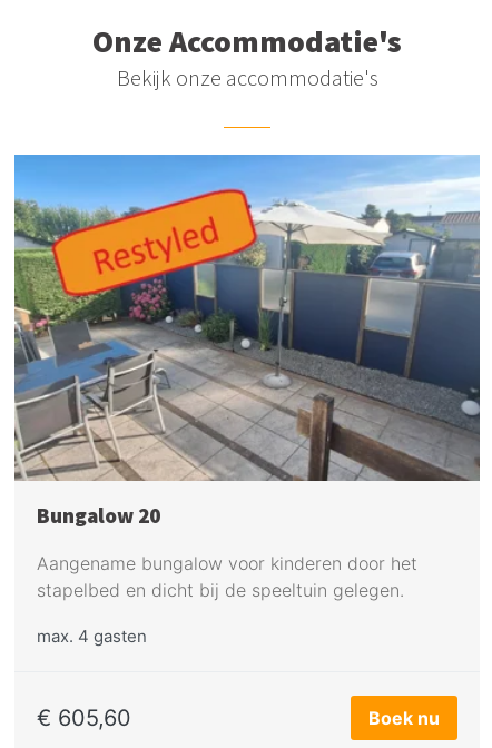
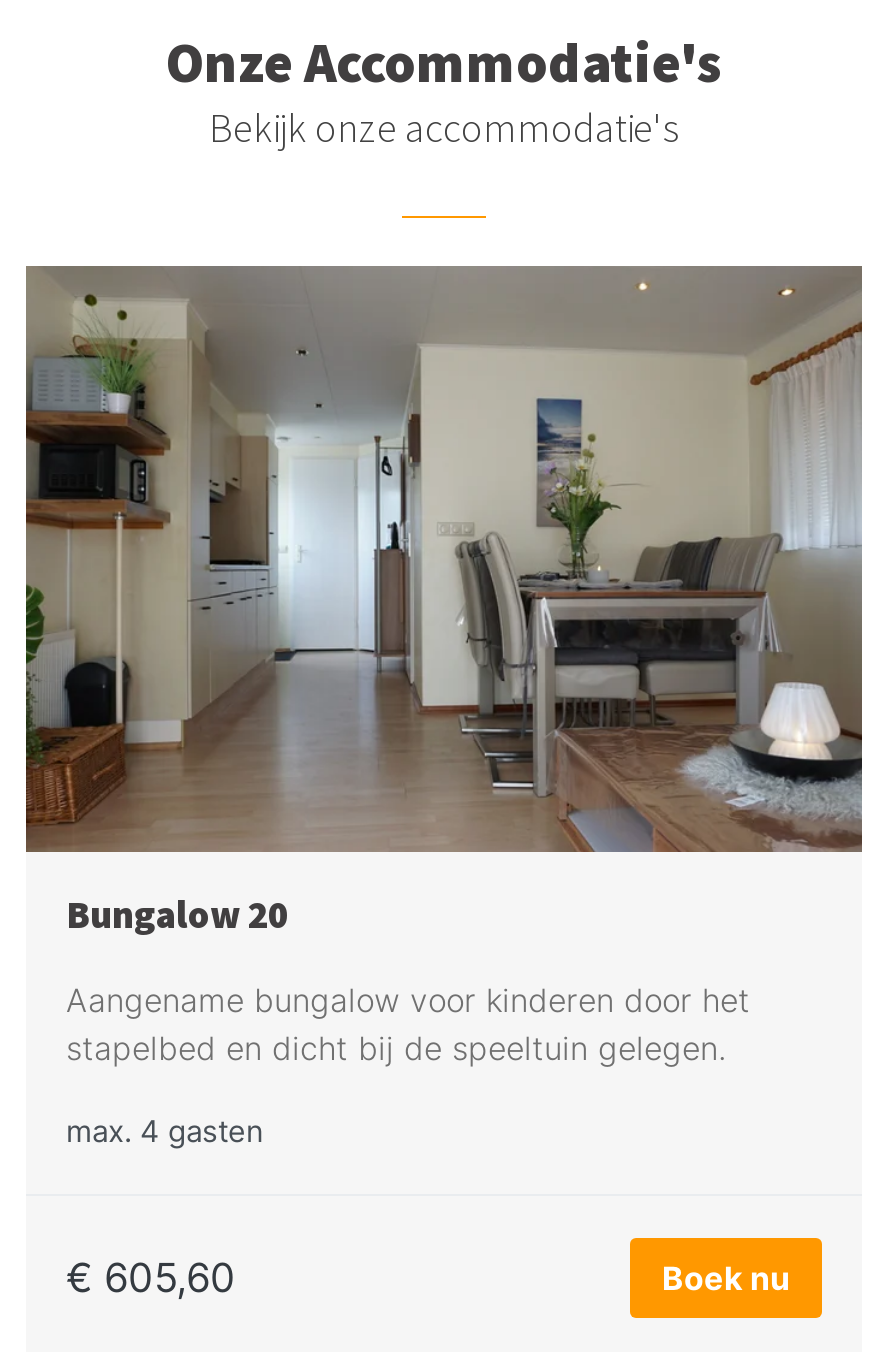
[13,154,480,481] [image] -> [24,264,864,852] [image]

